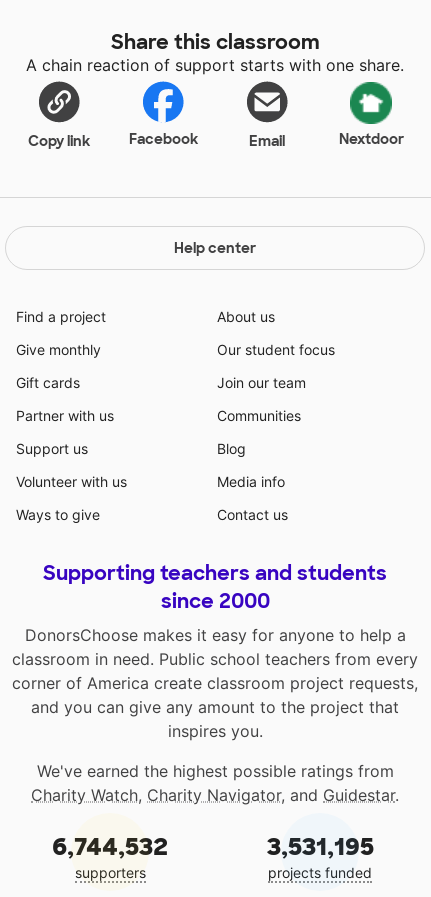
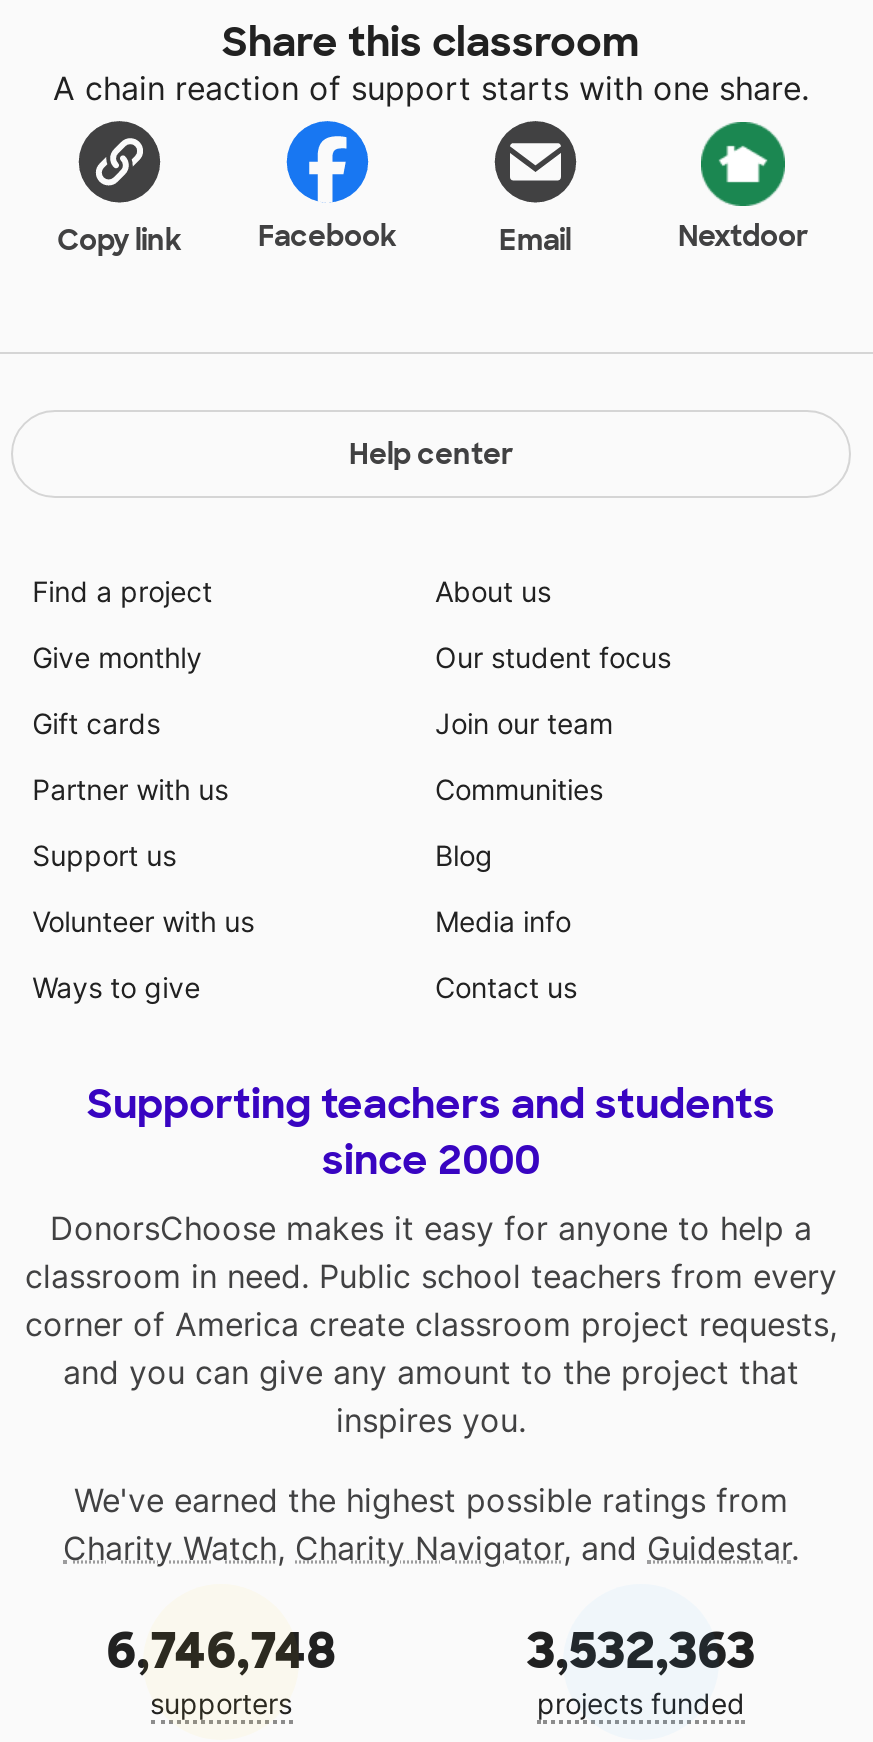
[52,831,168,862] 6,744,532 -> [106,1619,336,1681] 6,746,748
[266,831,373,862] 3,531,195 -> [527,1619,755,1681] 3,532,363

